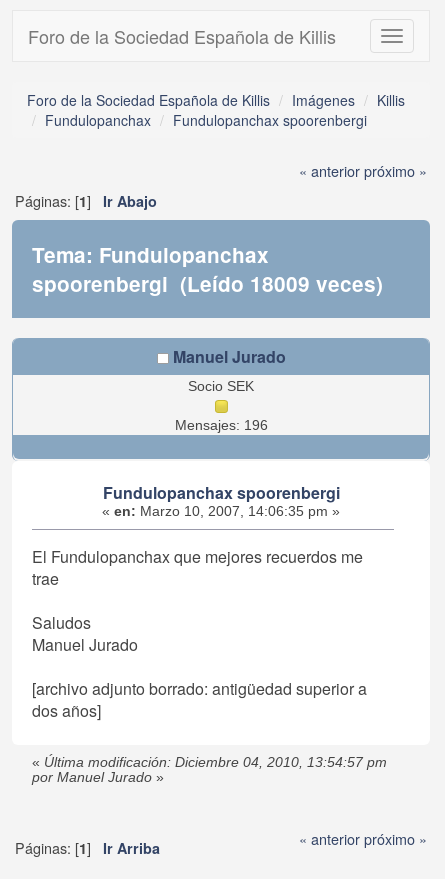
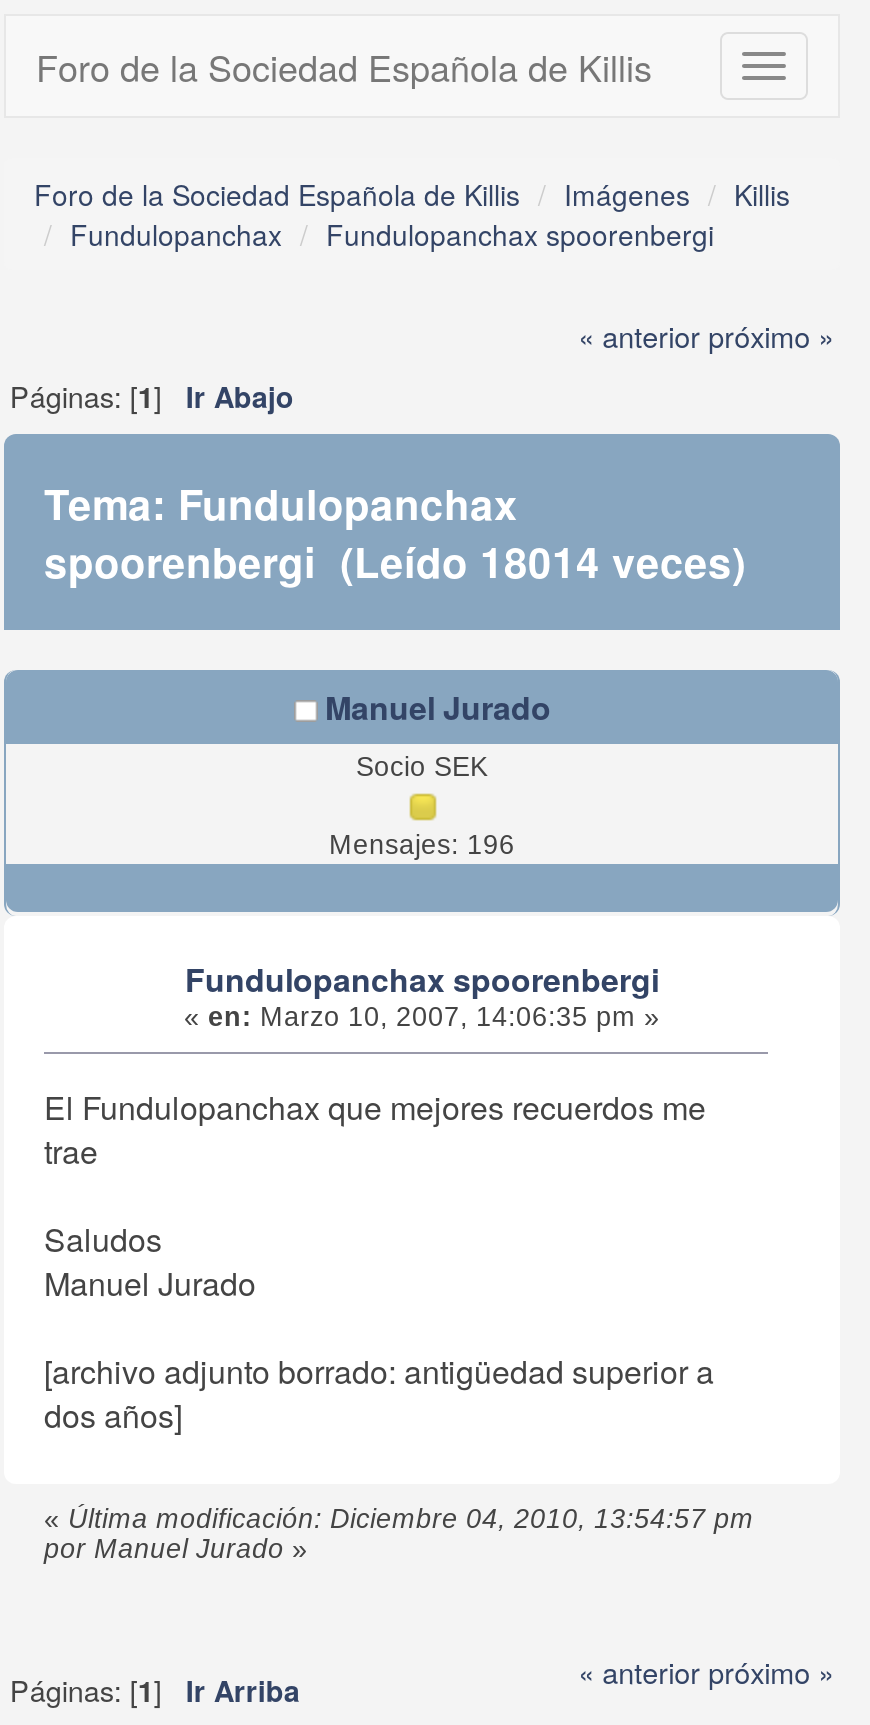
[32,269,383,298] spoorenbergi (Leído 18009 veces) -> [44,532,746,590] spoorenbergi (Leído 18014 veces)

